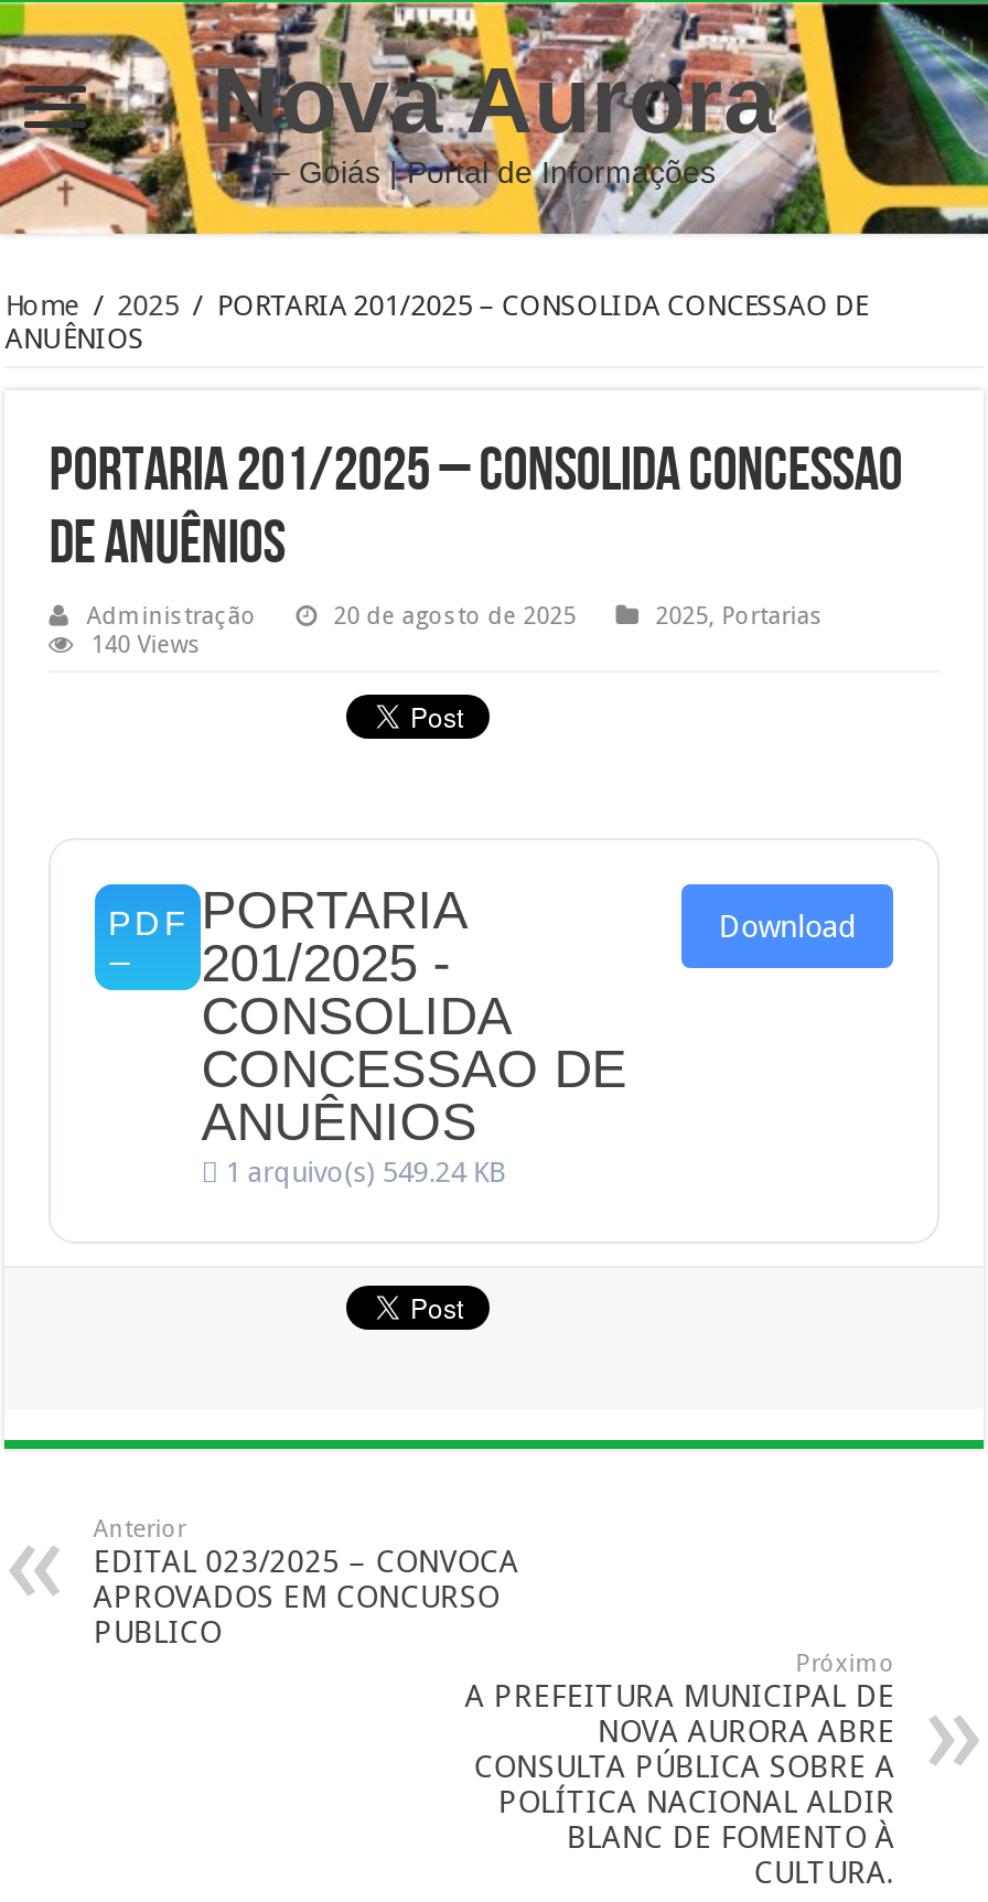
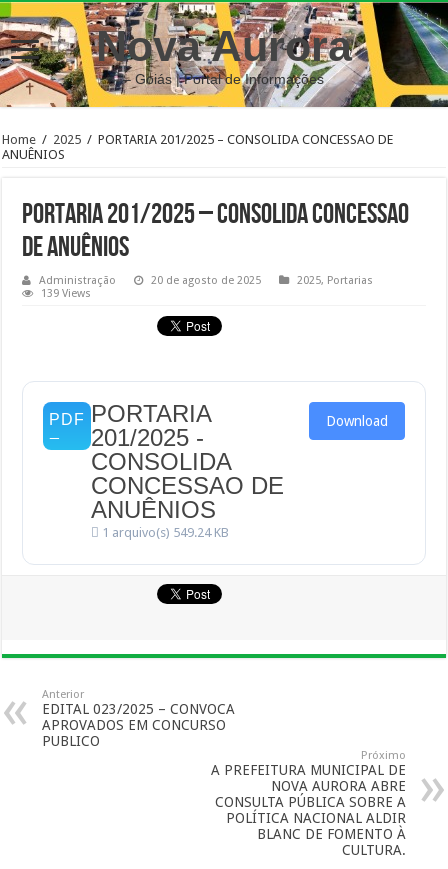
[91,631,201,659] 140 Views -> [41,287,91,300] 139 Views

